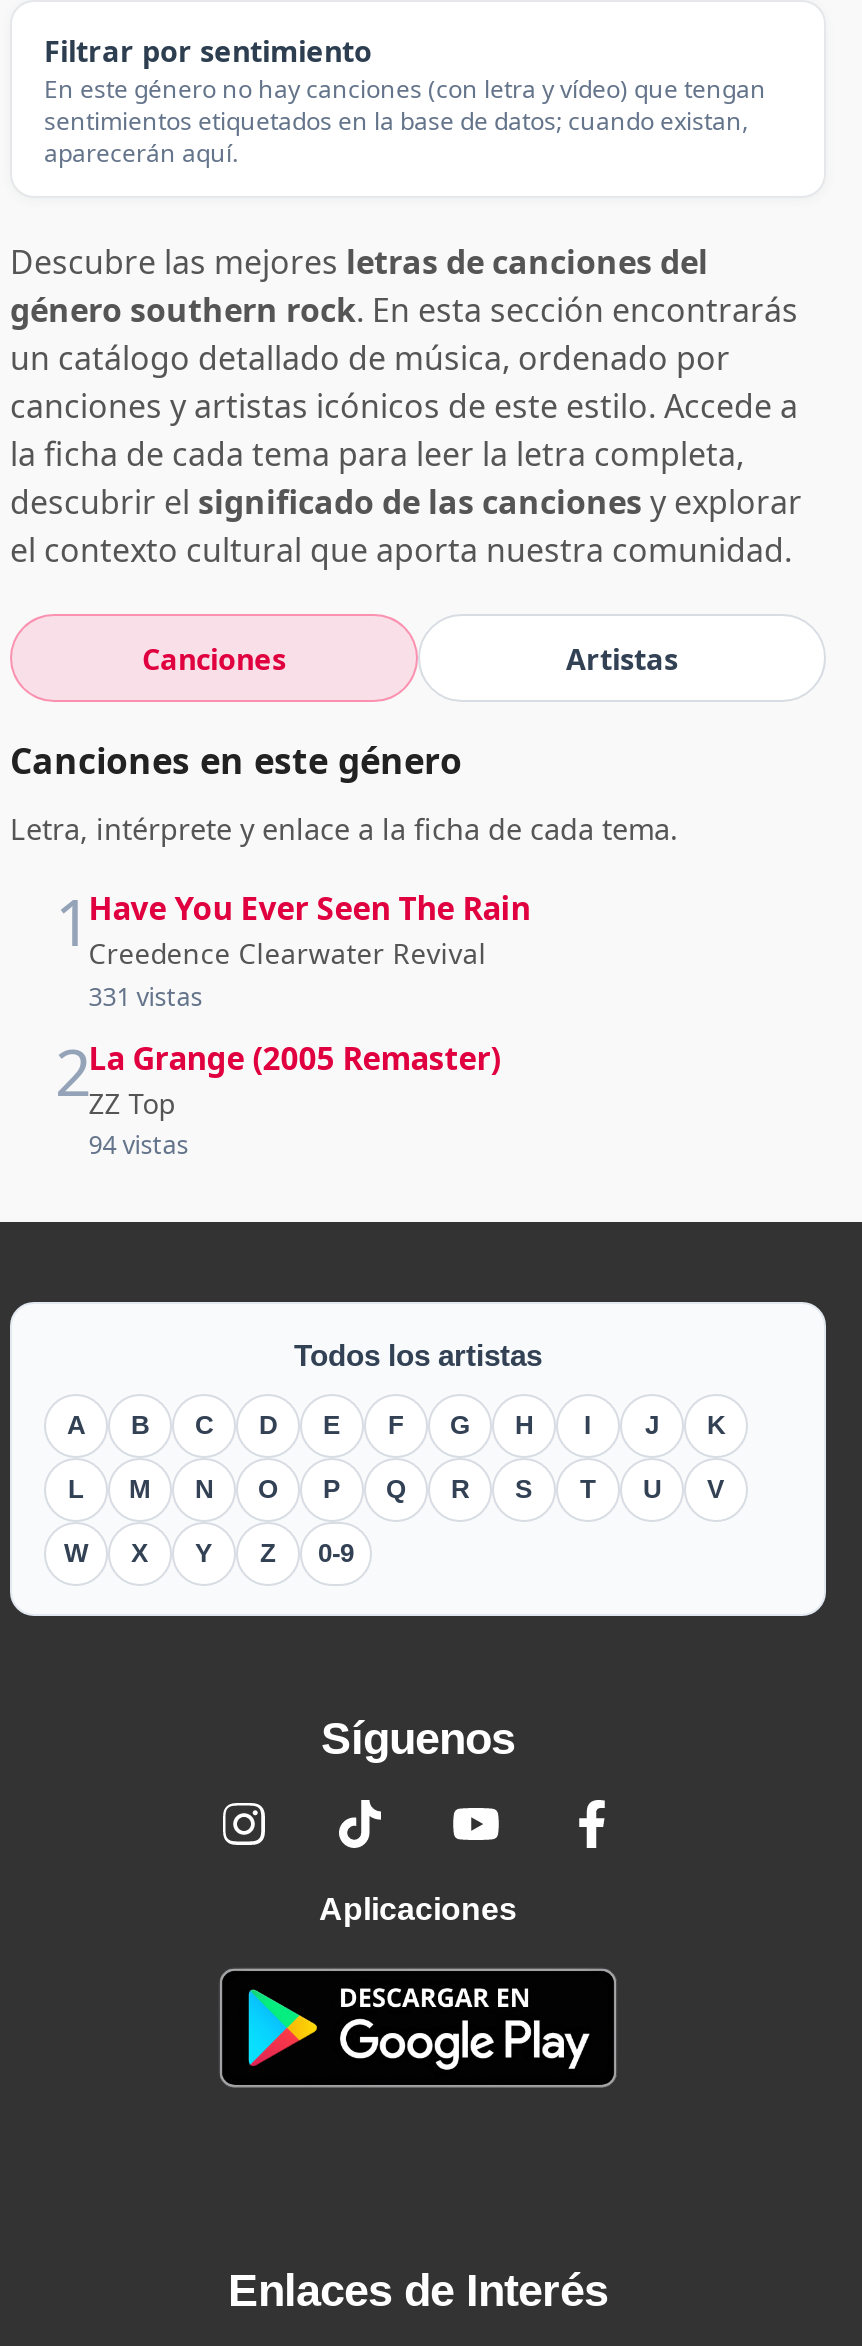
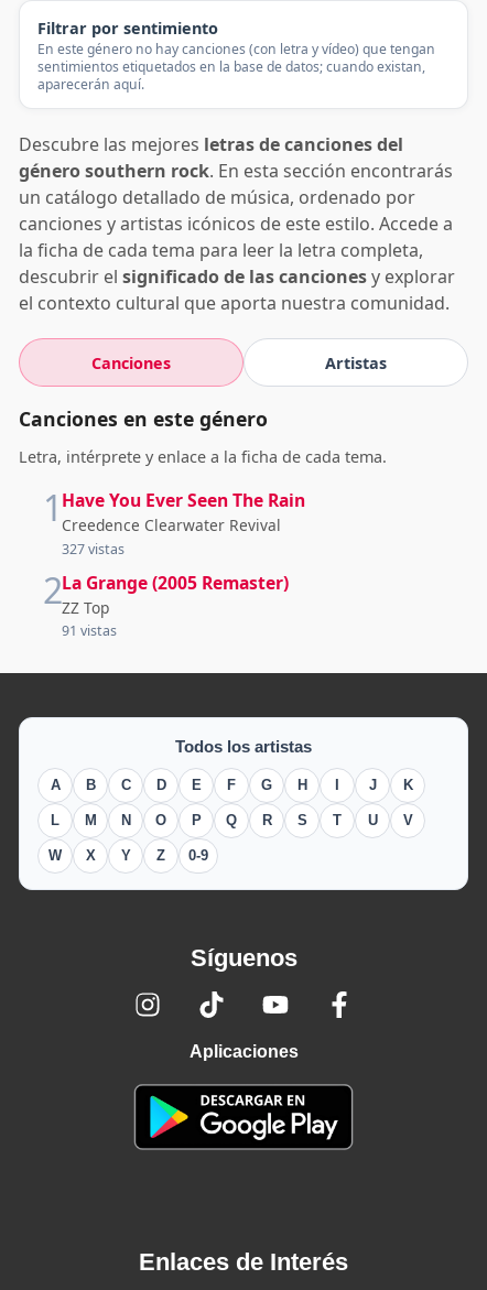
[88,979,202,1013] 331 vistas -> [62,539,125,558] 327 vistas
[88,1128,188,1162] 94 vistas -> [62,622,117,640] 91 vistas

